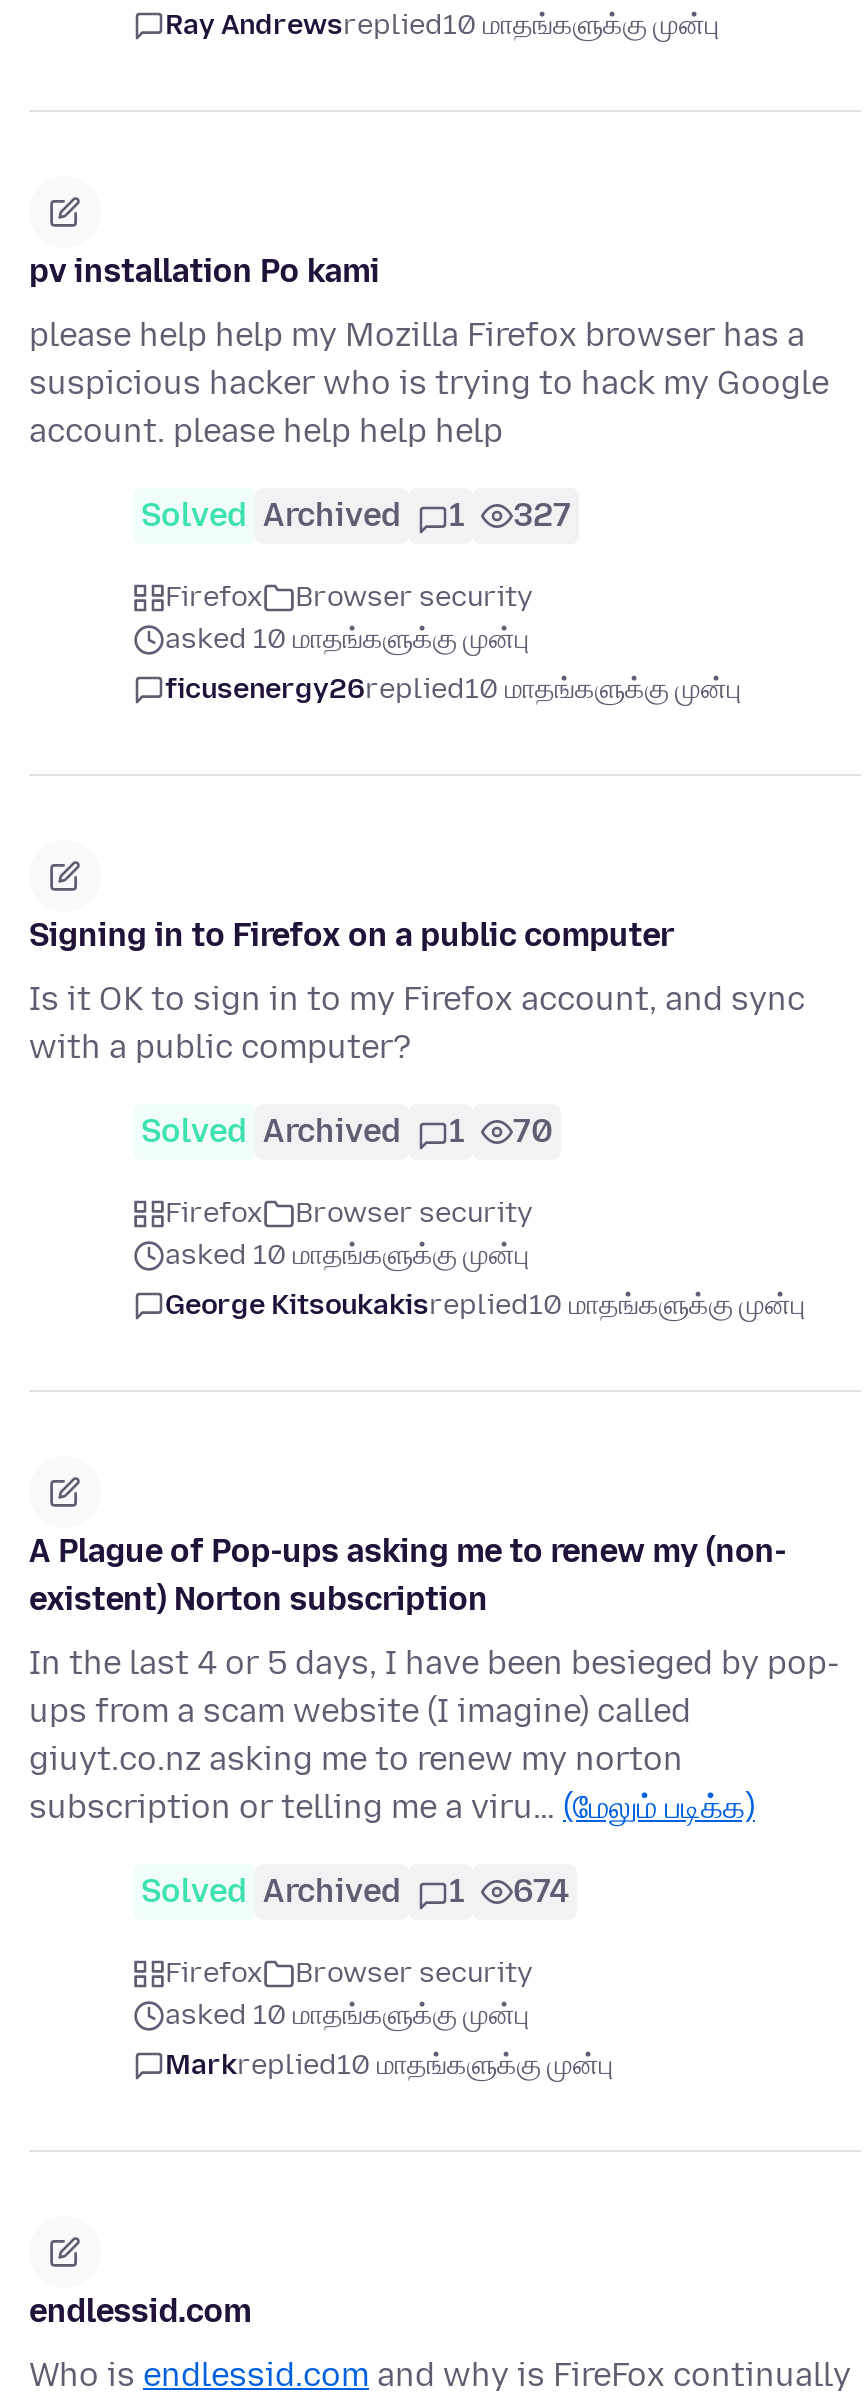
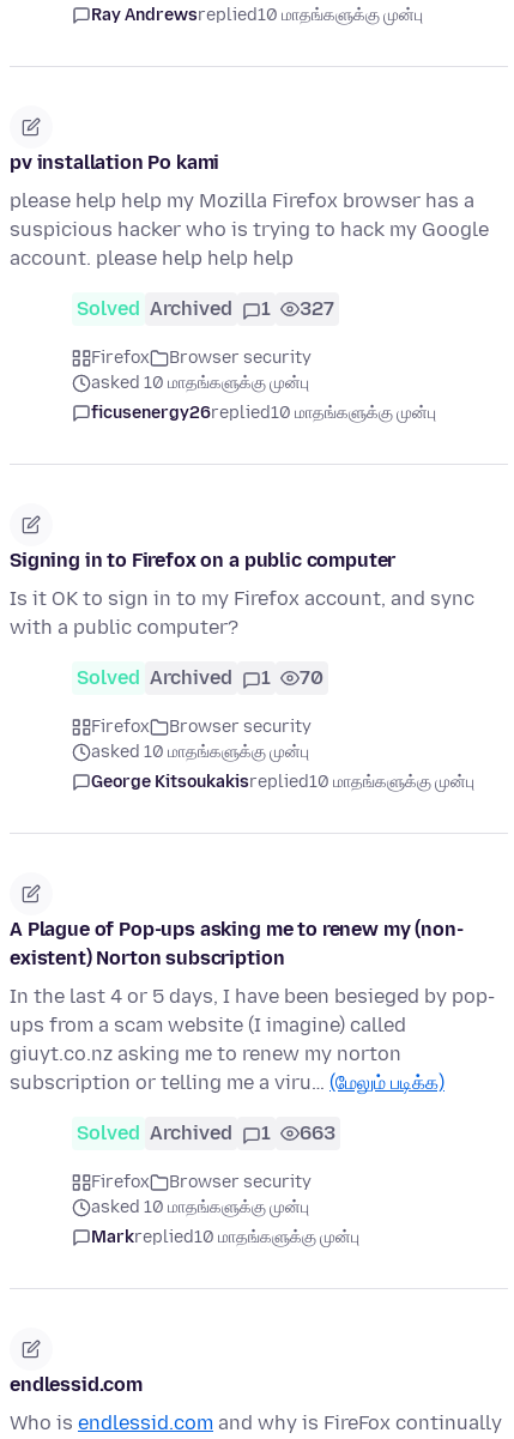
[141,1873,569,1911] Solved Archived 1 674 -> [77,1122,335,1145] Solved Archived 1 663

